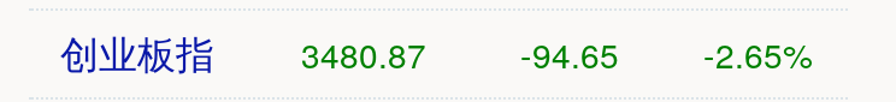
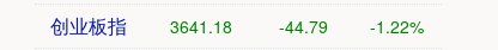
[301,31,426,79] 3480.87 -> [170,15,232,39] 3641.18
[520,31,619,79] -94.65 -> [279,15,328,39] -44.79
[703,31,812,79] -2.65% -> [370,15,424,39] -1.22%

